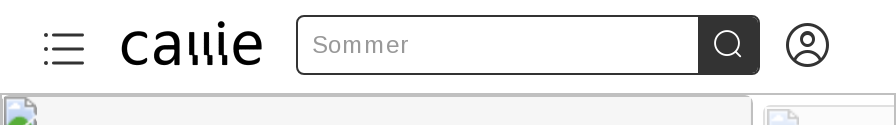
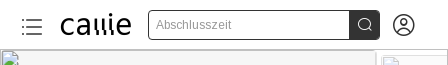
[312,31,408,59] Sommer -> [156,18,231,32] Abschlusszeit

